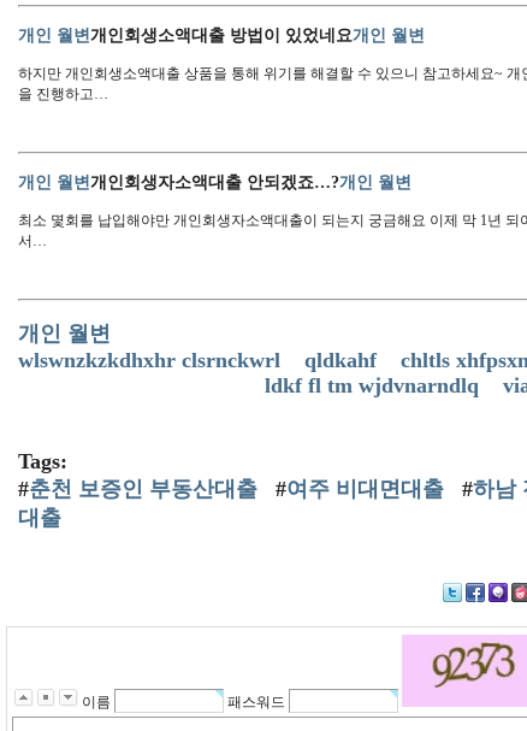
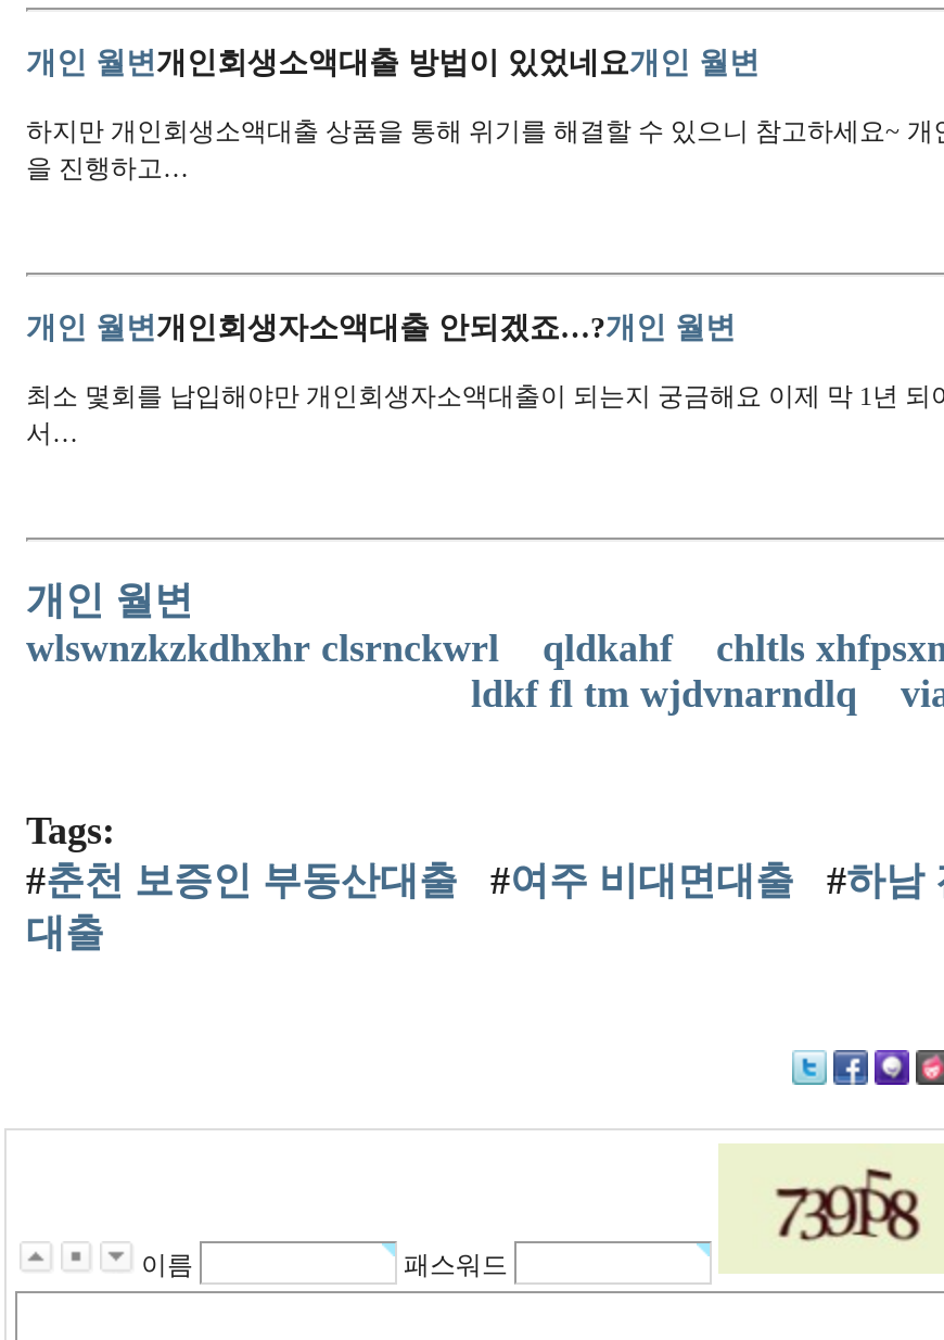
[402,635,523,707] [image] -> [718,1143,937,1274] [image]

